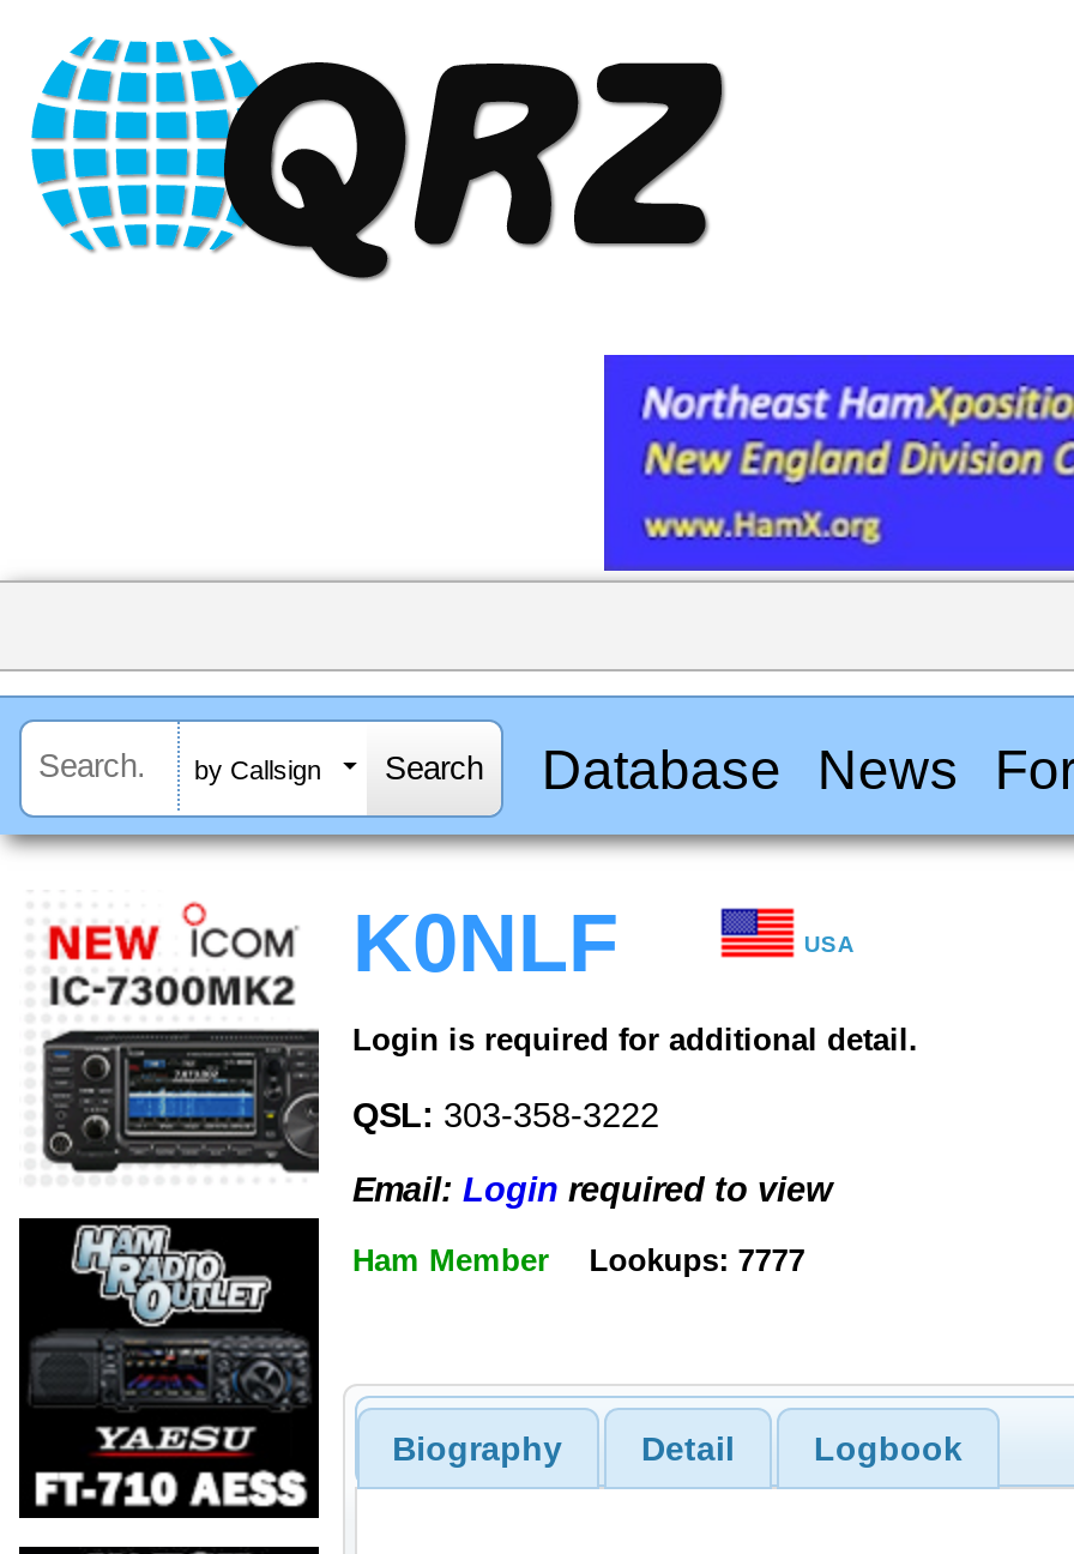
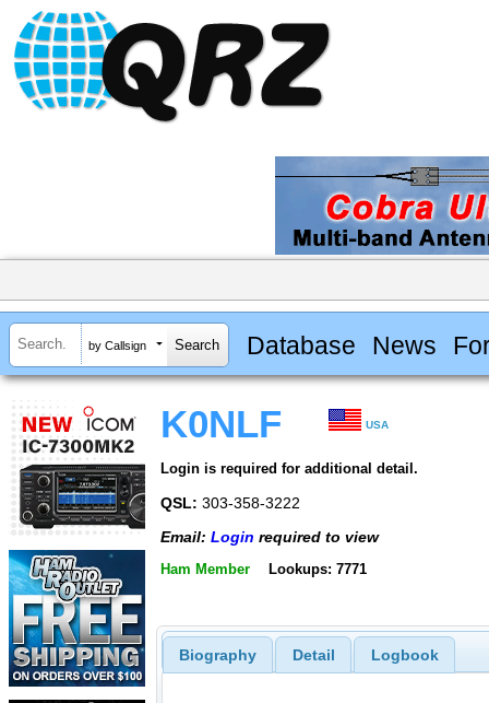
[604,353,1067,571] [image] -> [274,155,486,255] [image]
[17,1216,805,1520] [image] | Ham Member Lookups: 7777 -> [8,549,367,688] [image] | Ham Member Lookups: 7771

